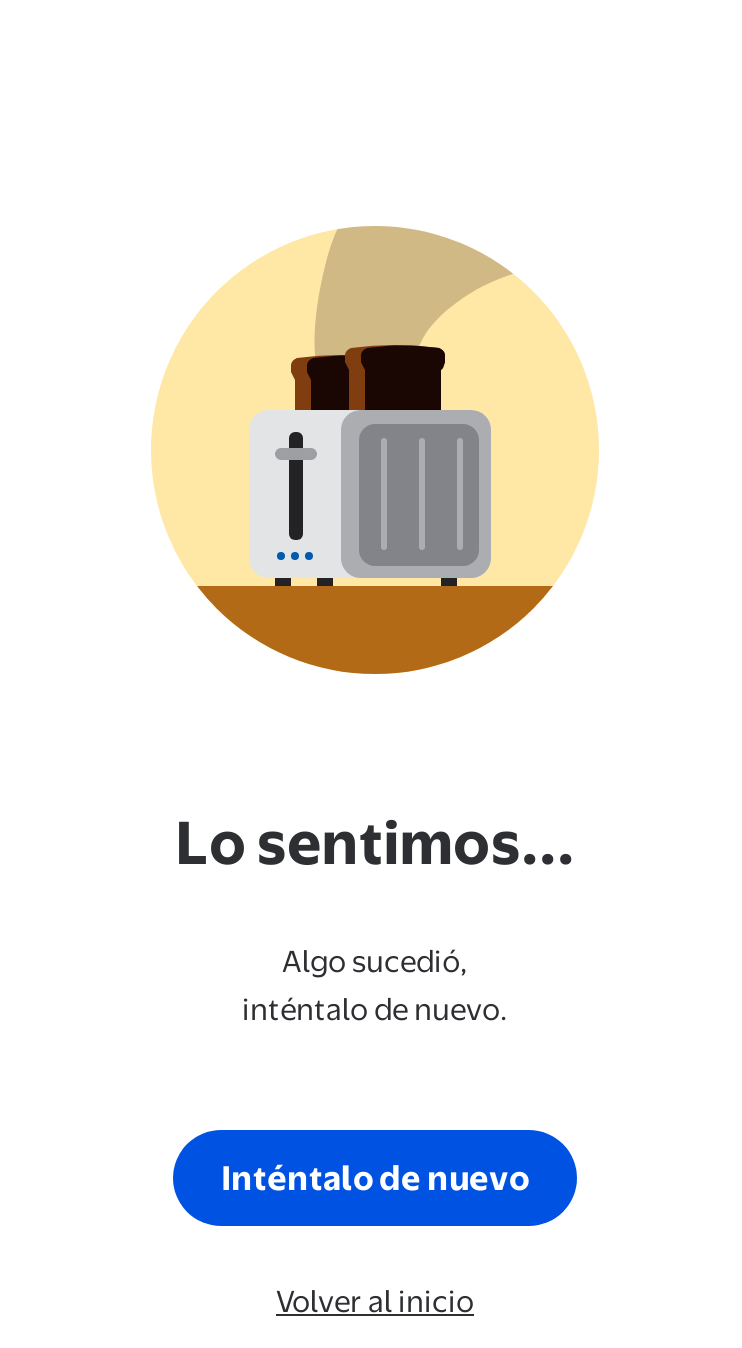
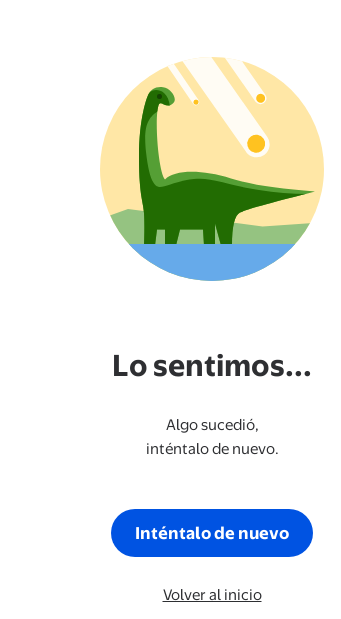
[173,226,573,676] [image] -> [110,58,314,282] [image]

